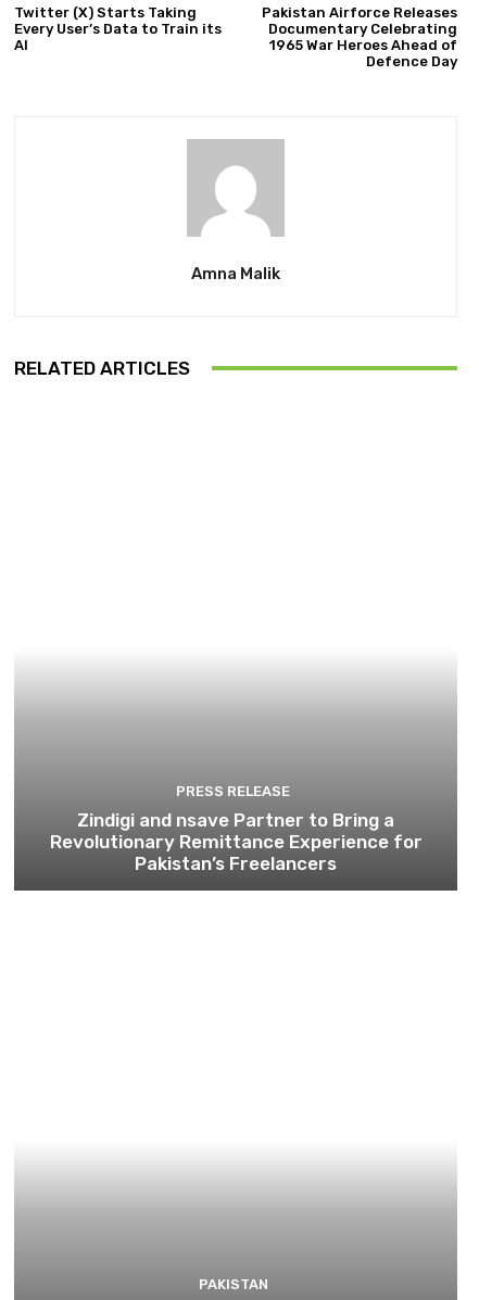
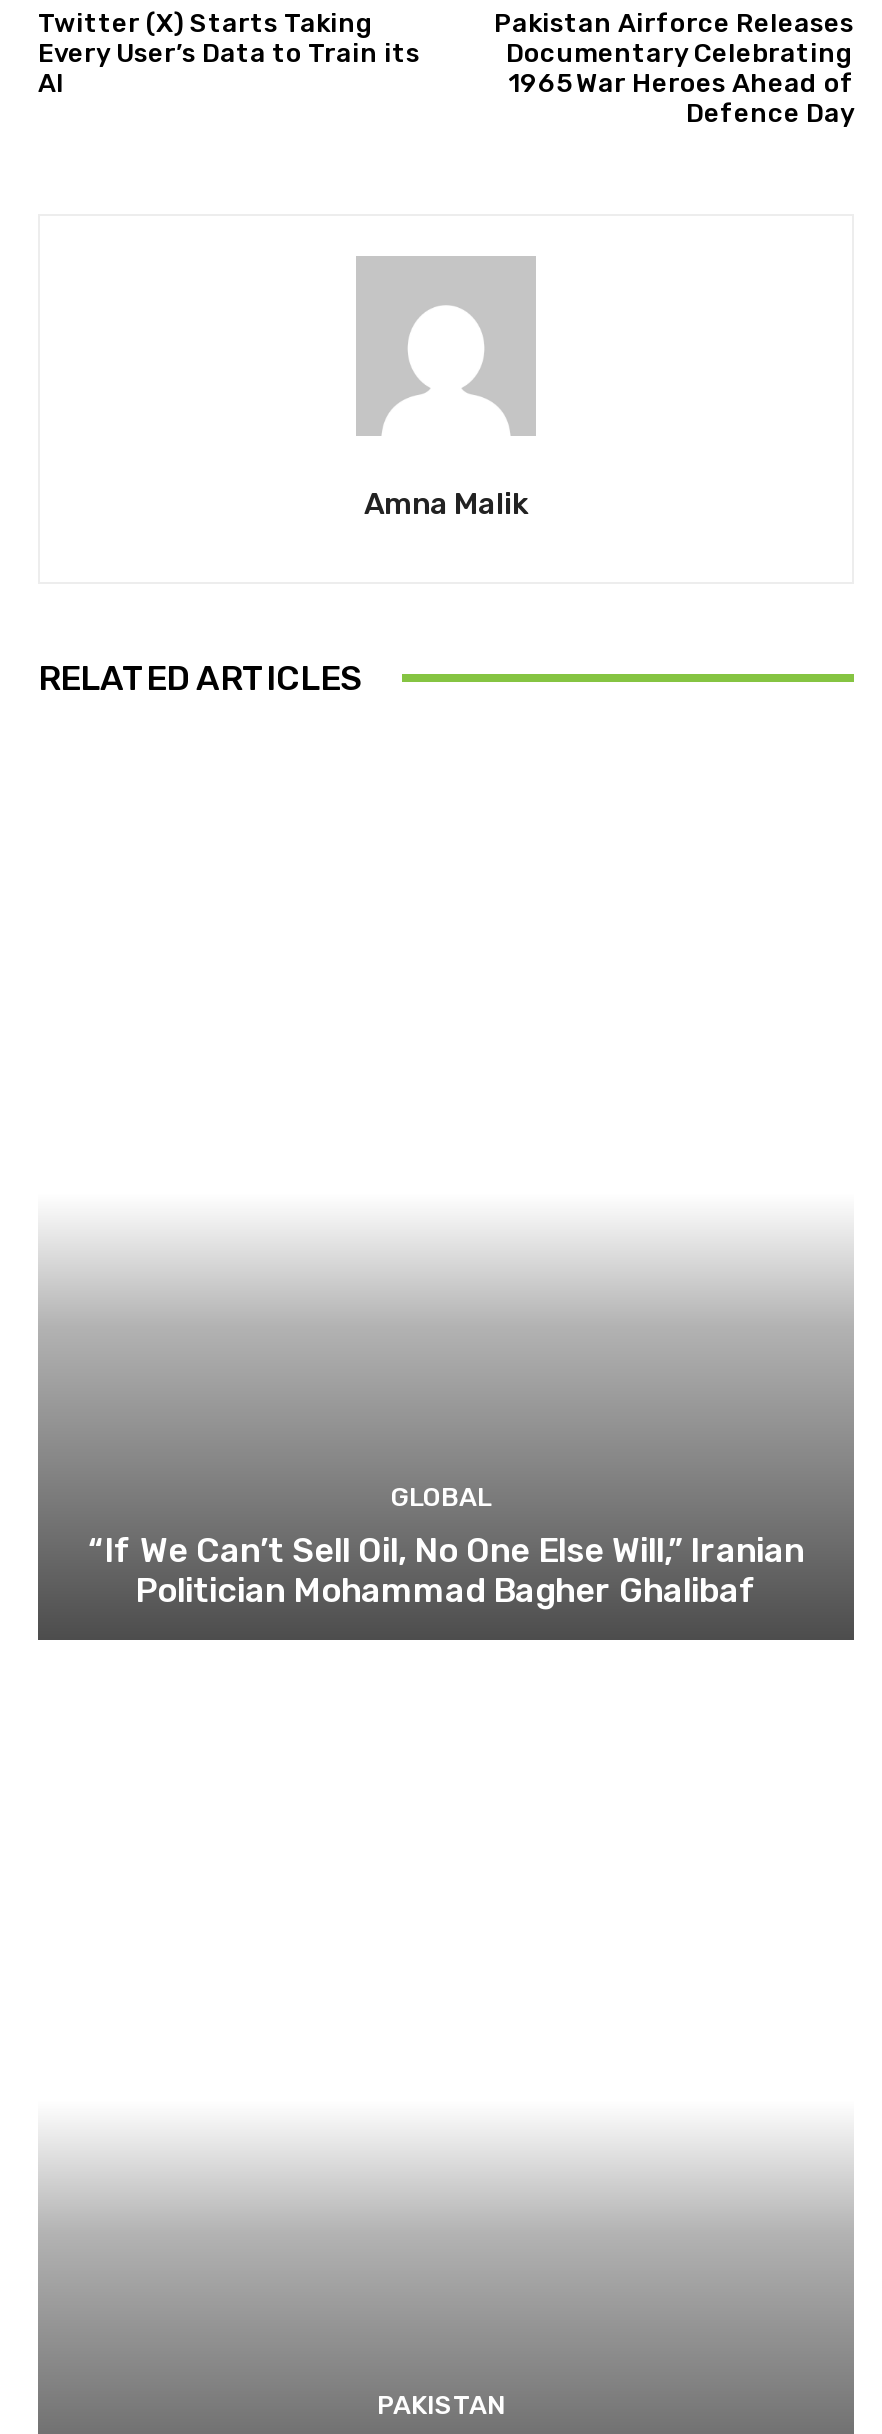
[49,783,422,875] PRESS RELEASE | Zindigi and nsave Partner to Bring a | Revolutionary Remittance Experience for | Pakistan’s Freelancers -> [88,1483,804,1611] GLOBAL | “If We Can’t Sell Oil, No One Else Will,” Iranian | Politician Mohammad Bagher Ghalibaf

